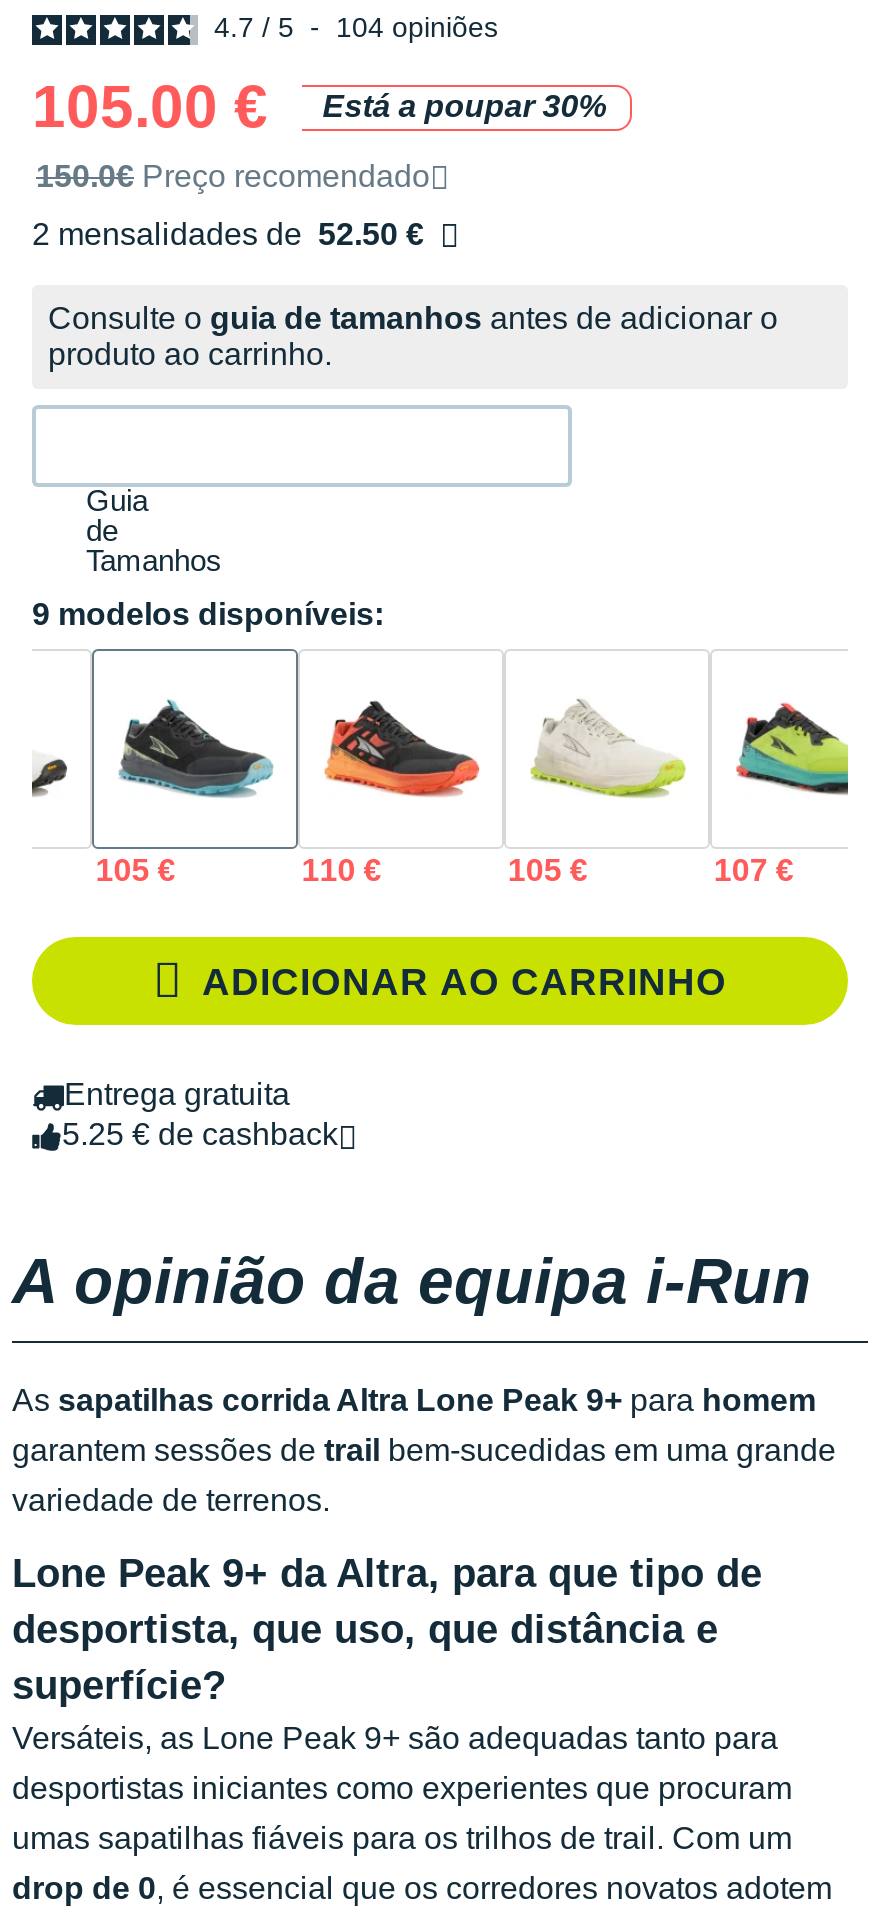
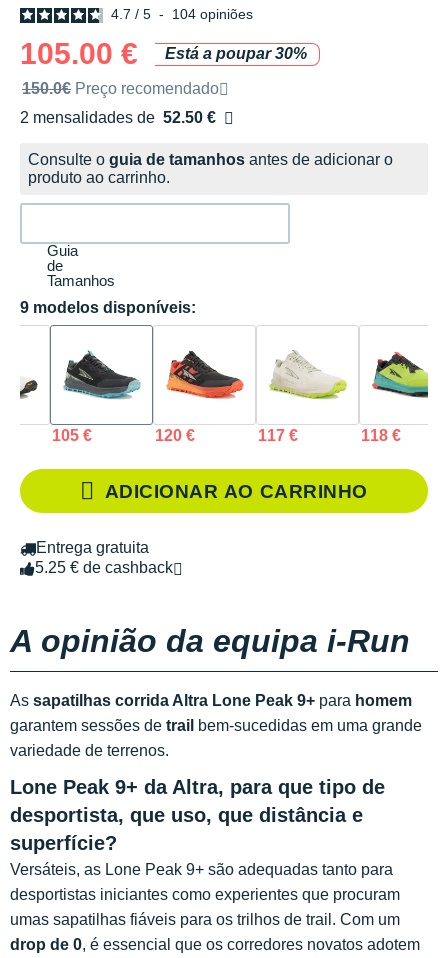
[302,852,382,886] 110 € -> [155,427,195,444] 120 €
[508,852,588,886] 105 € -> [258,427,298,444] 117 €
[714,852,794,886] 107 € -> [361,427,401,444] 118 €

